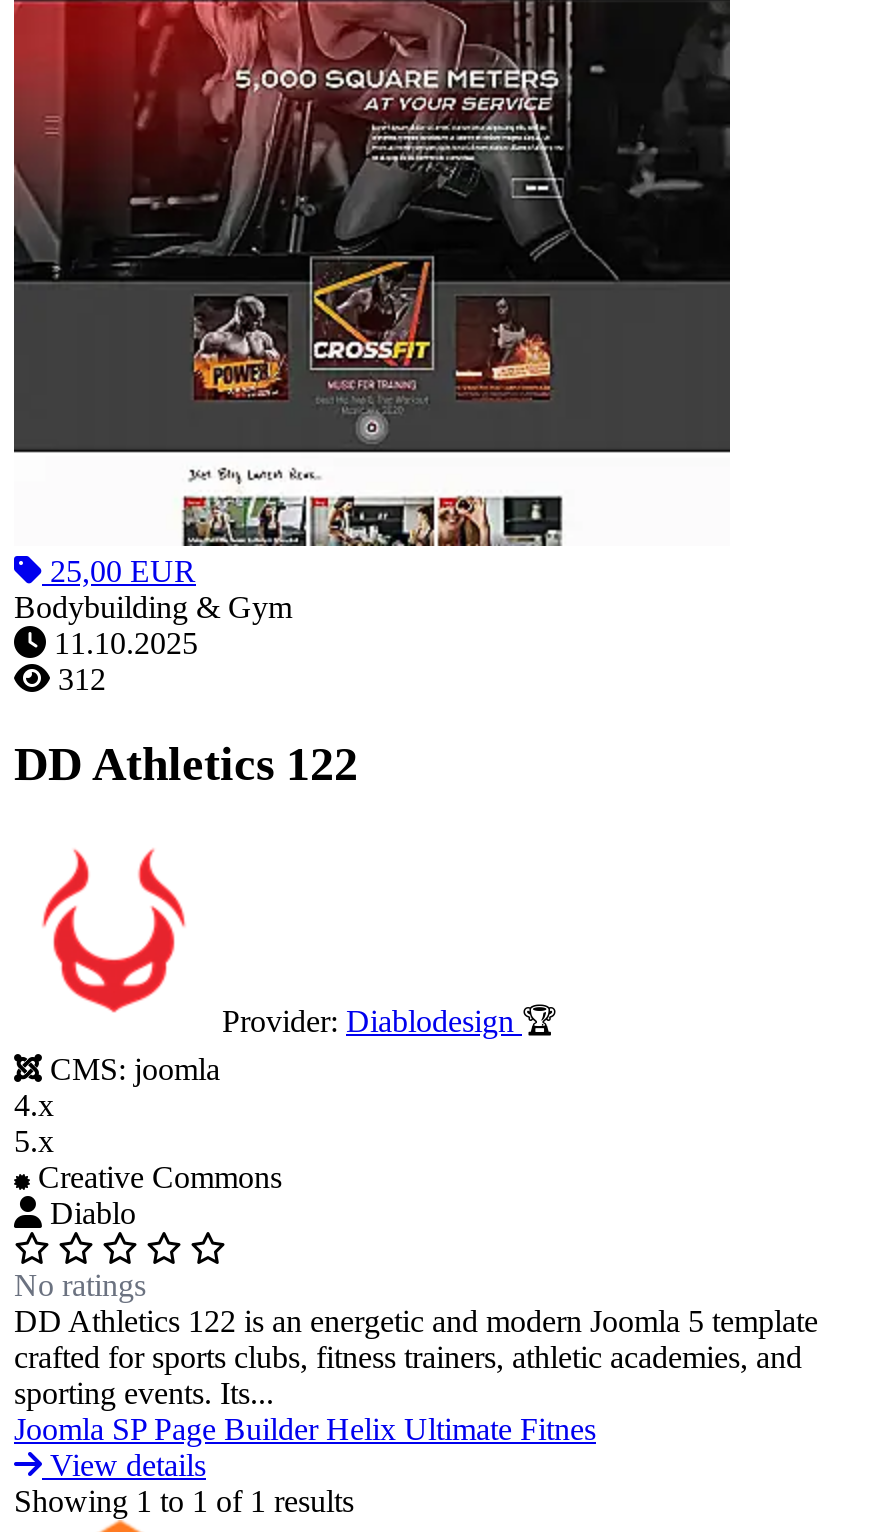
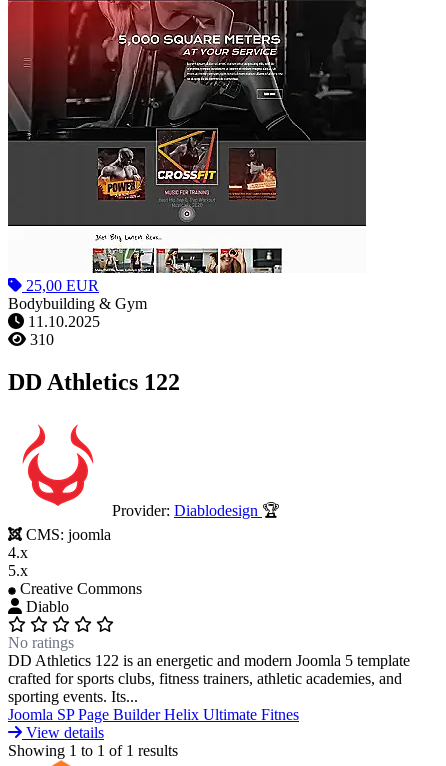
[50,662,106,696] 312 -> [26,331,54,348] 310

